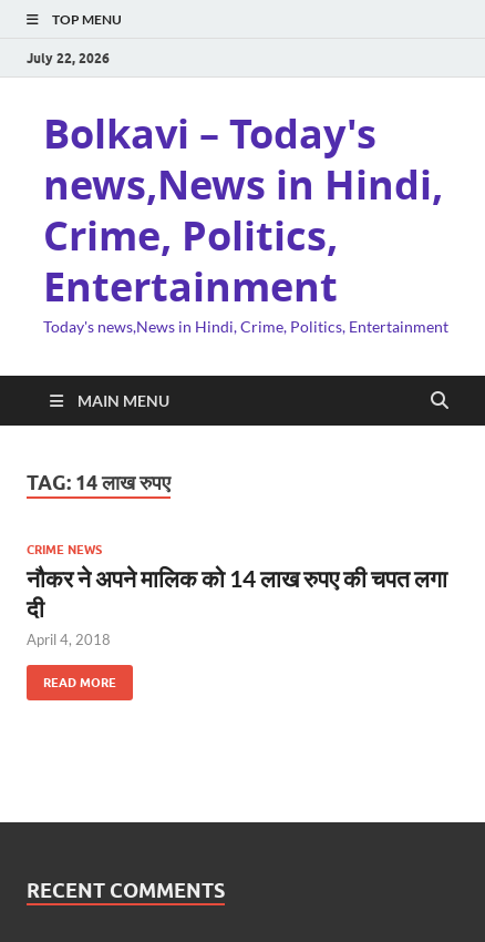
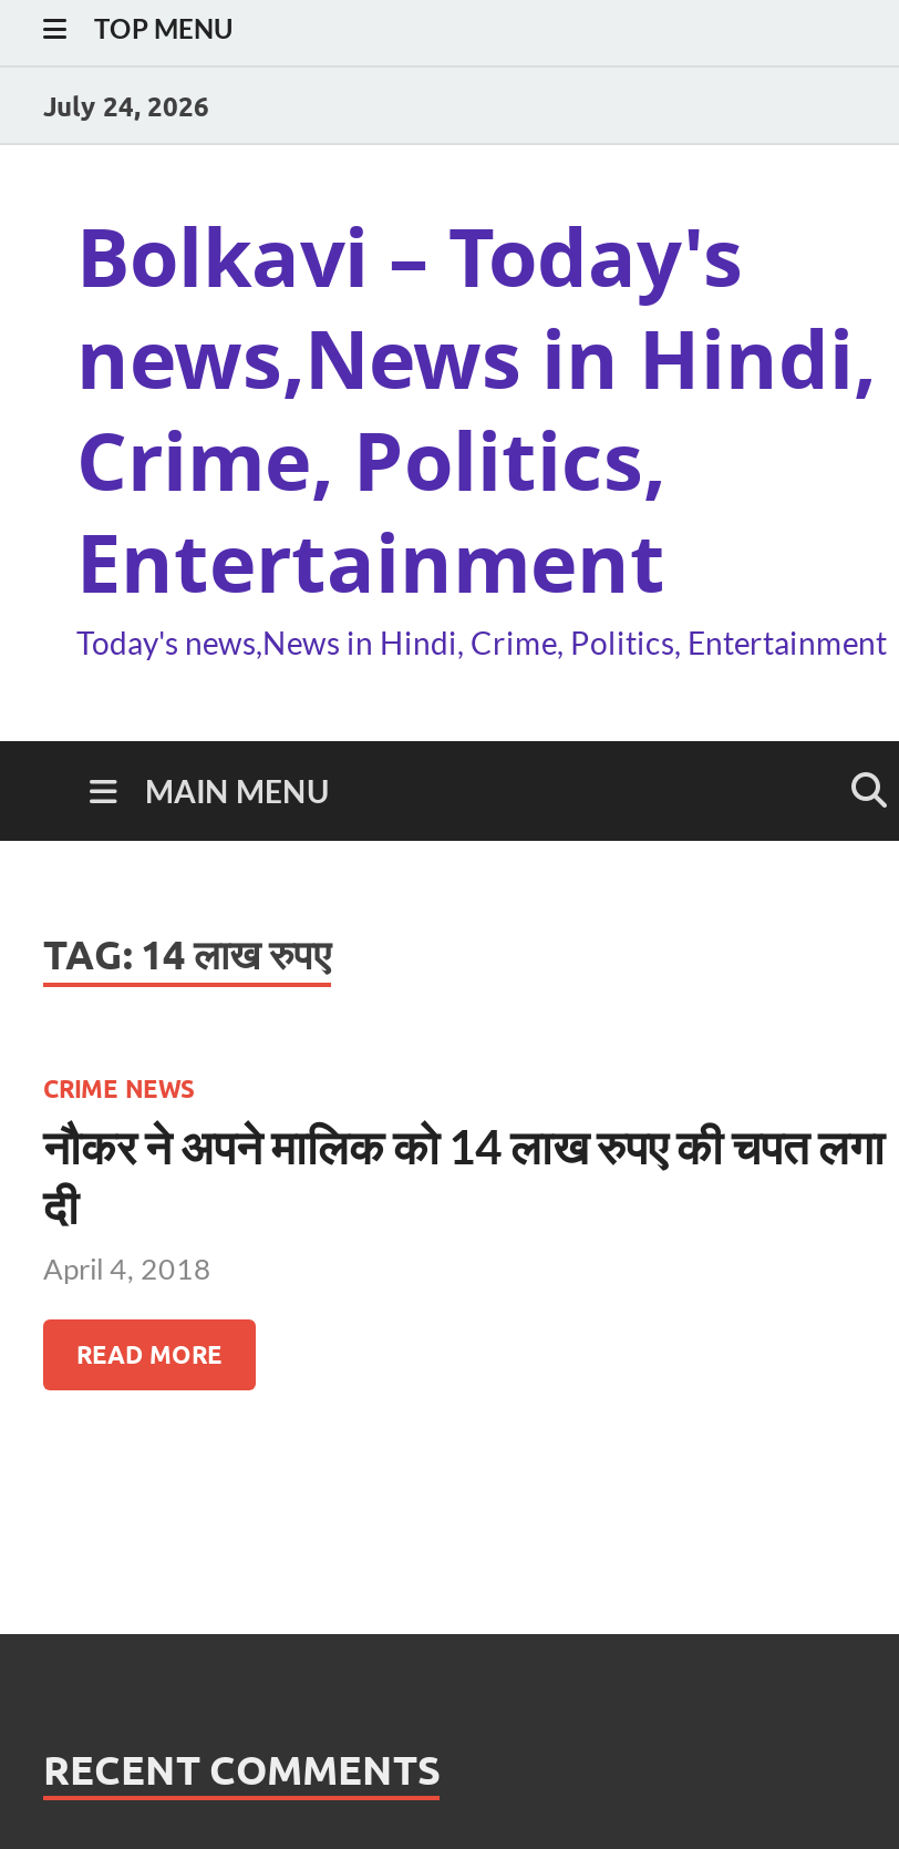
[27,49,110,66] July 22, 2026 -> [43,89,209,122] July 24, 2026

